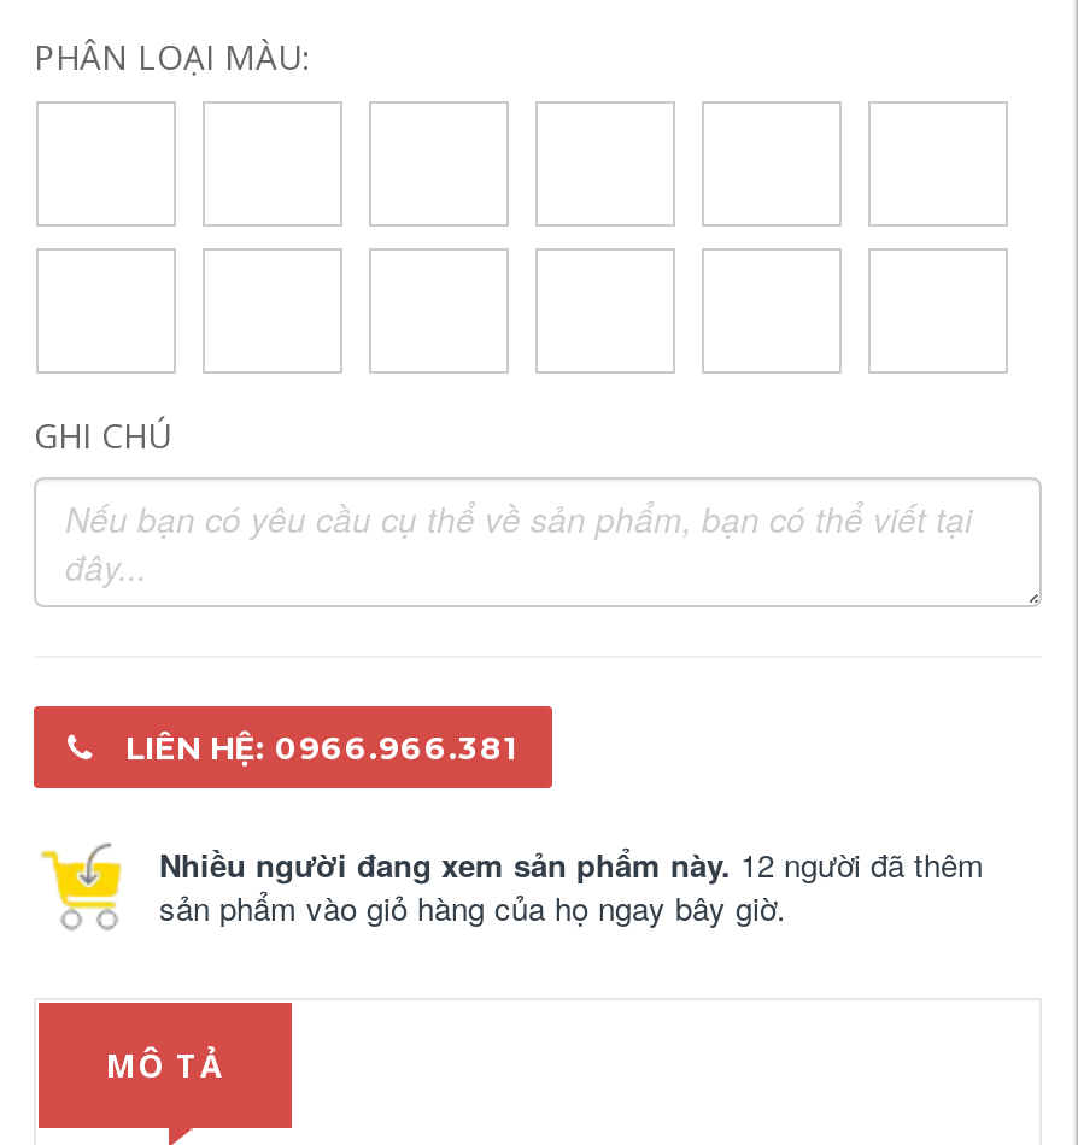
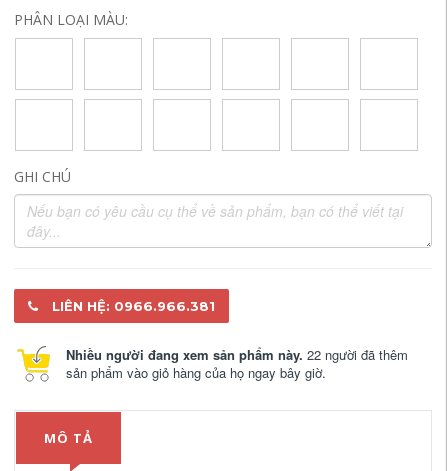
[159,841,984,887] Nhiều người đang xem sản phẩm này. 12 người đã thêm -> [66,345,408,364] Nhiều người đang xem sản phẩm này. 22 người đã thêm

